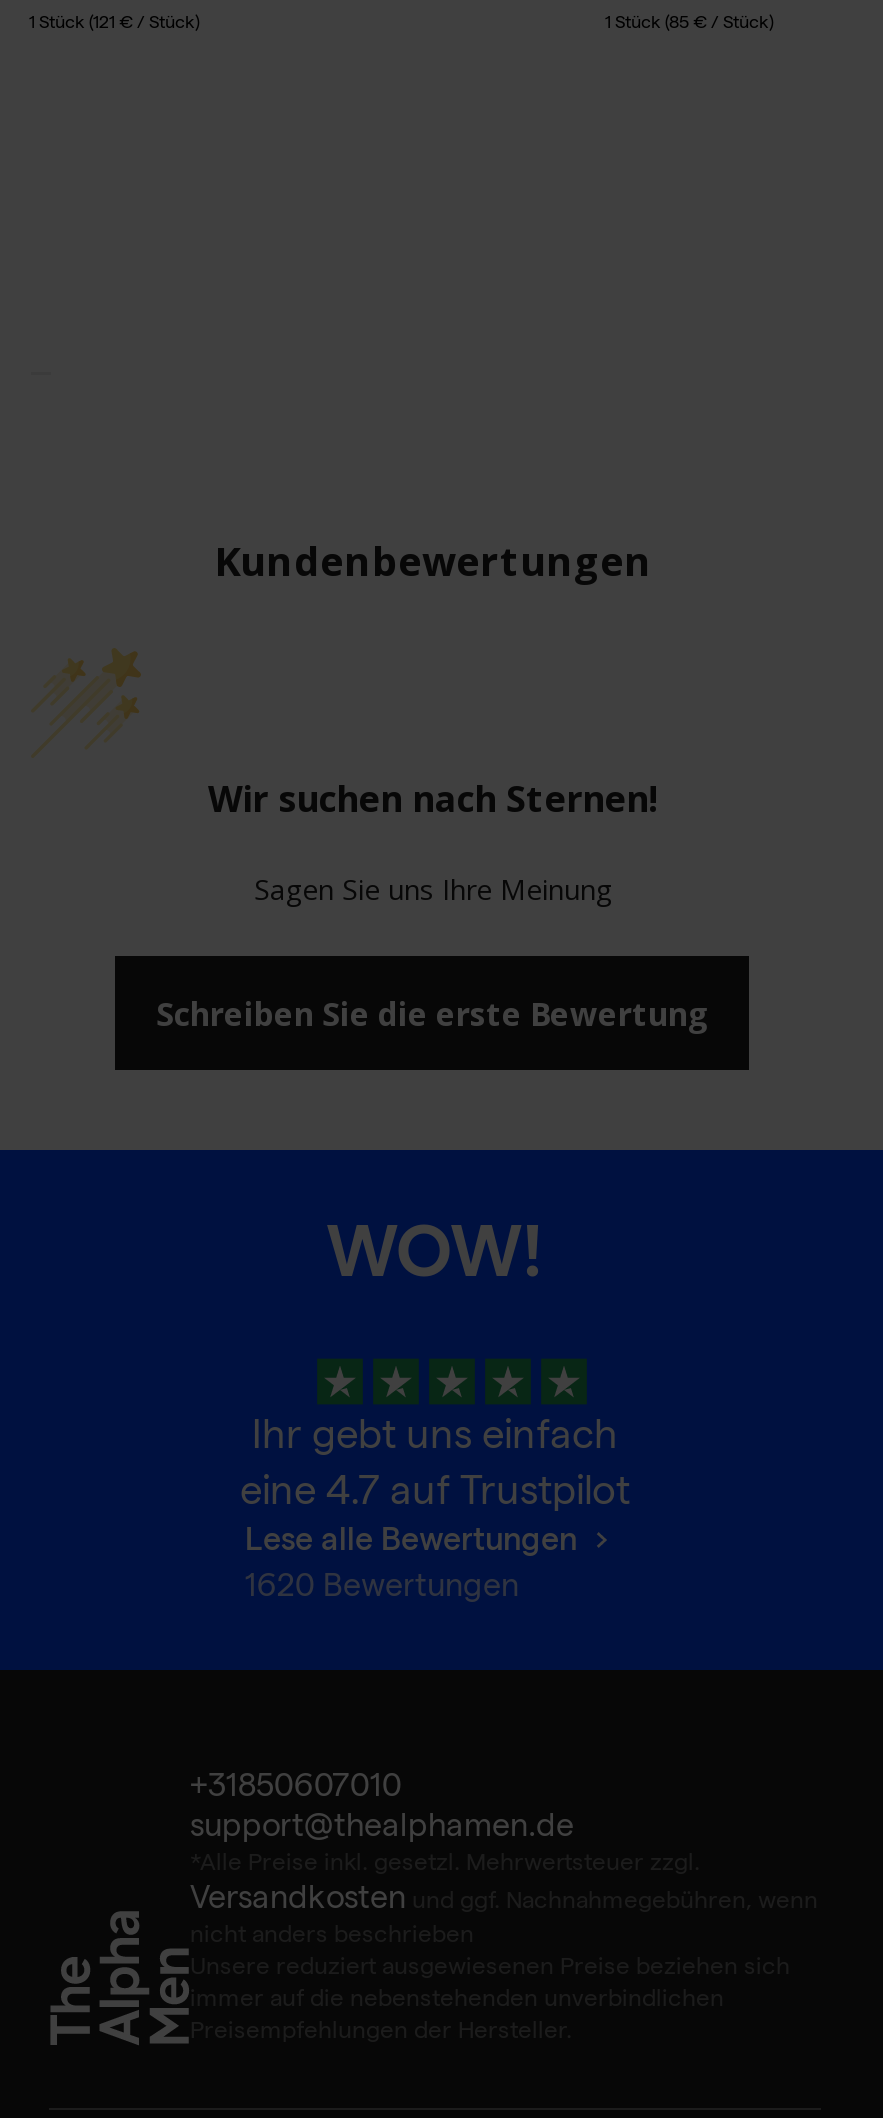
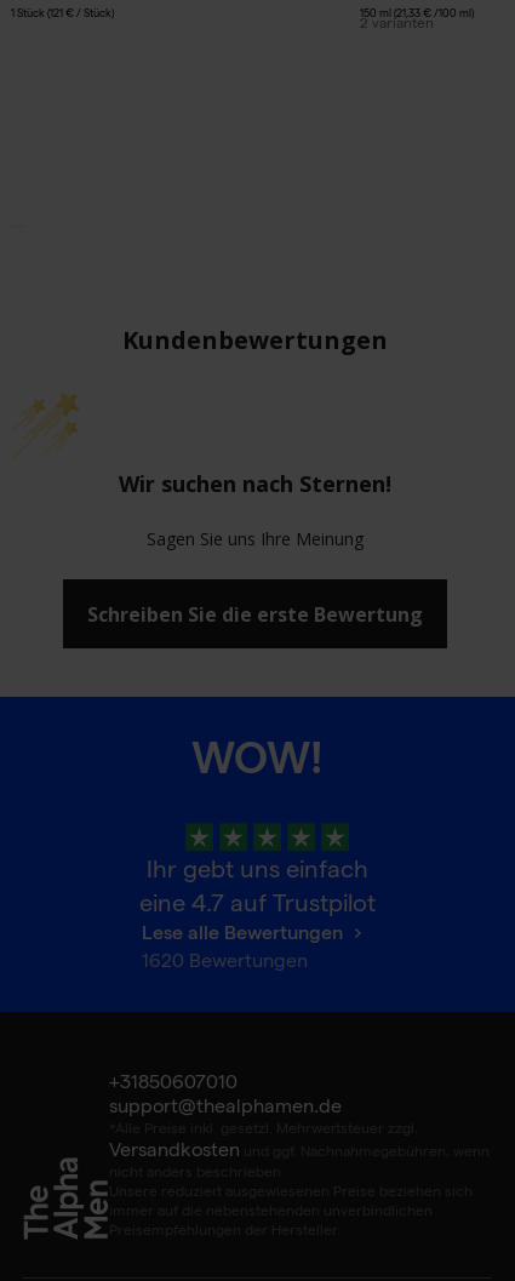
[605,12,773,32] 1 Stück (85 € / Stück) -> [360,7,474,31] 150 ml (21,33 € /100 ml) | 2 varianten

